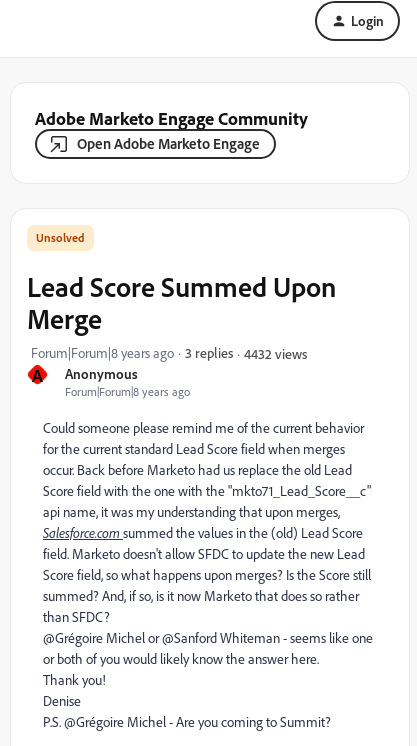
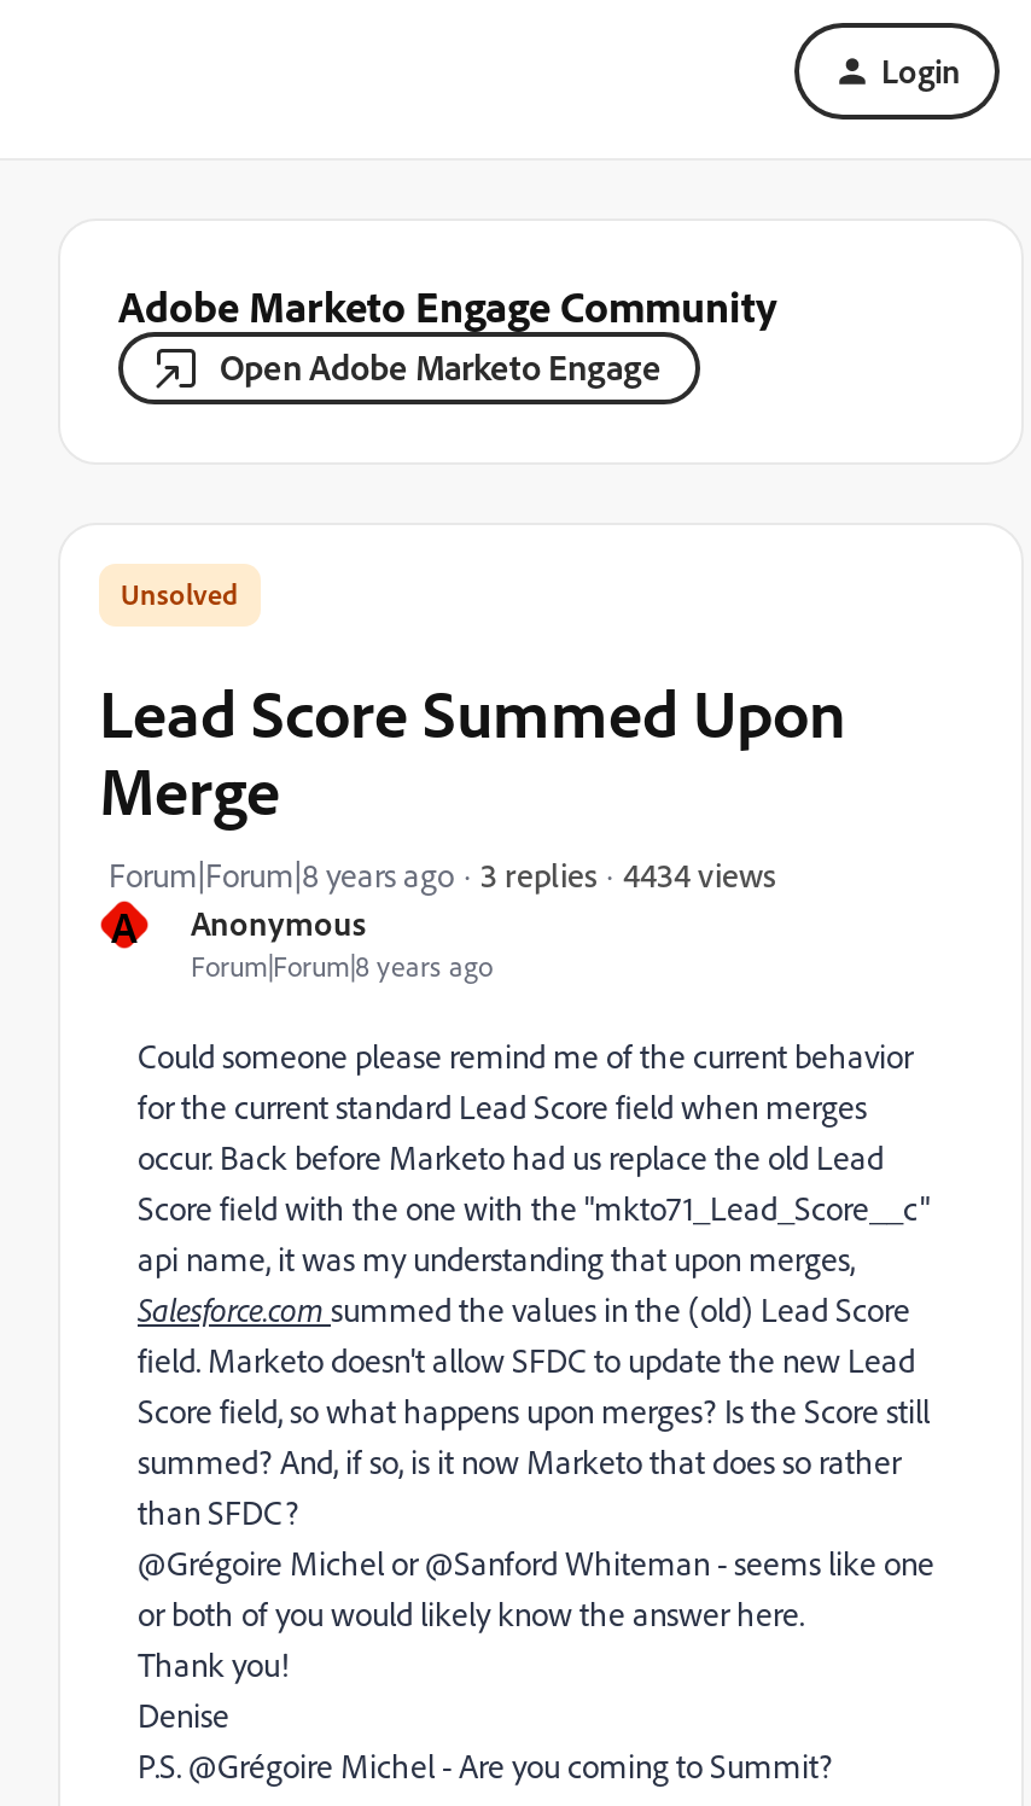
[244,344,307,361] 4432 views -> [623,852,775,893] 4434 views

